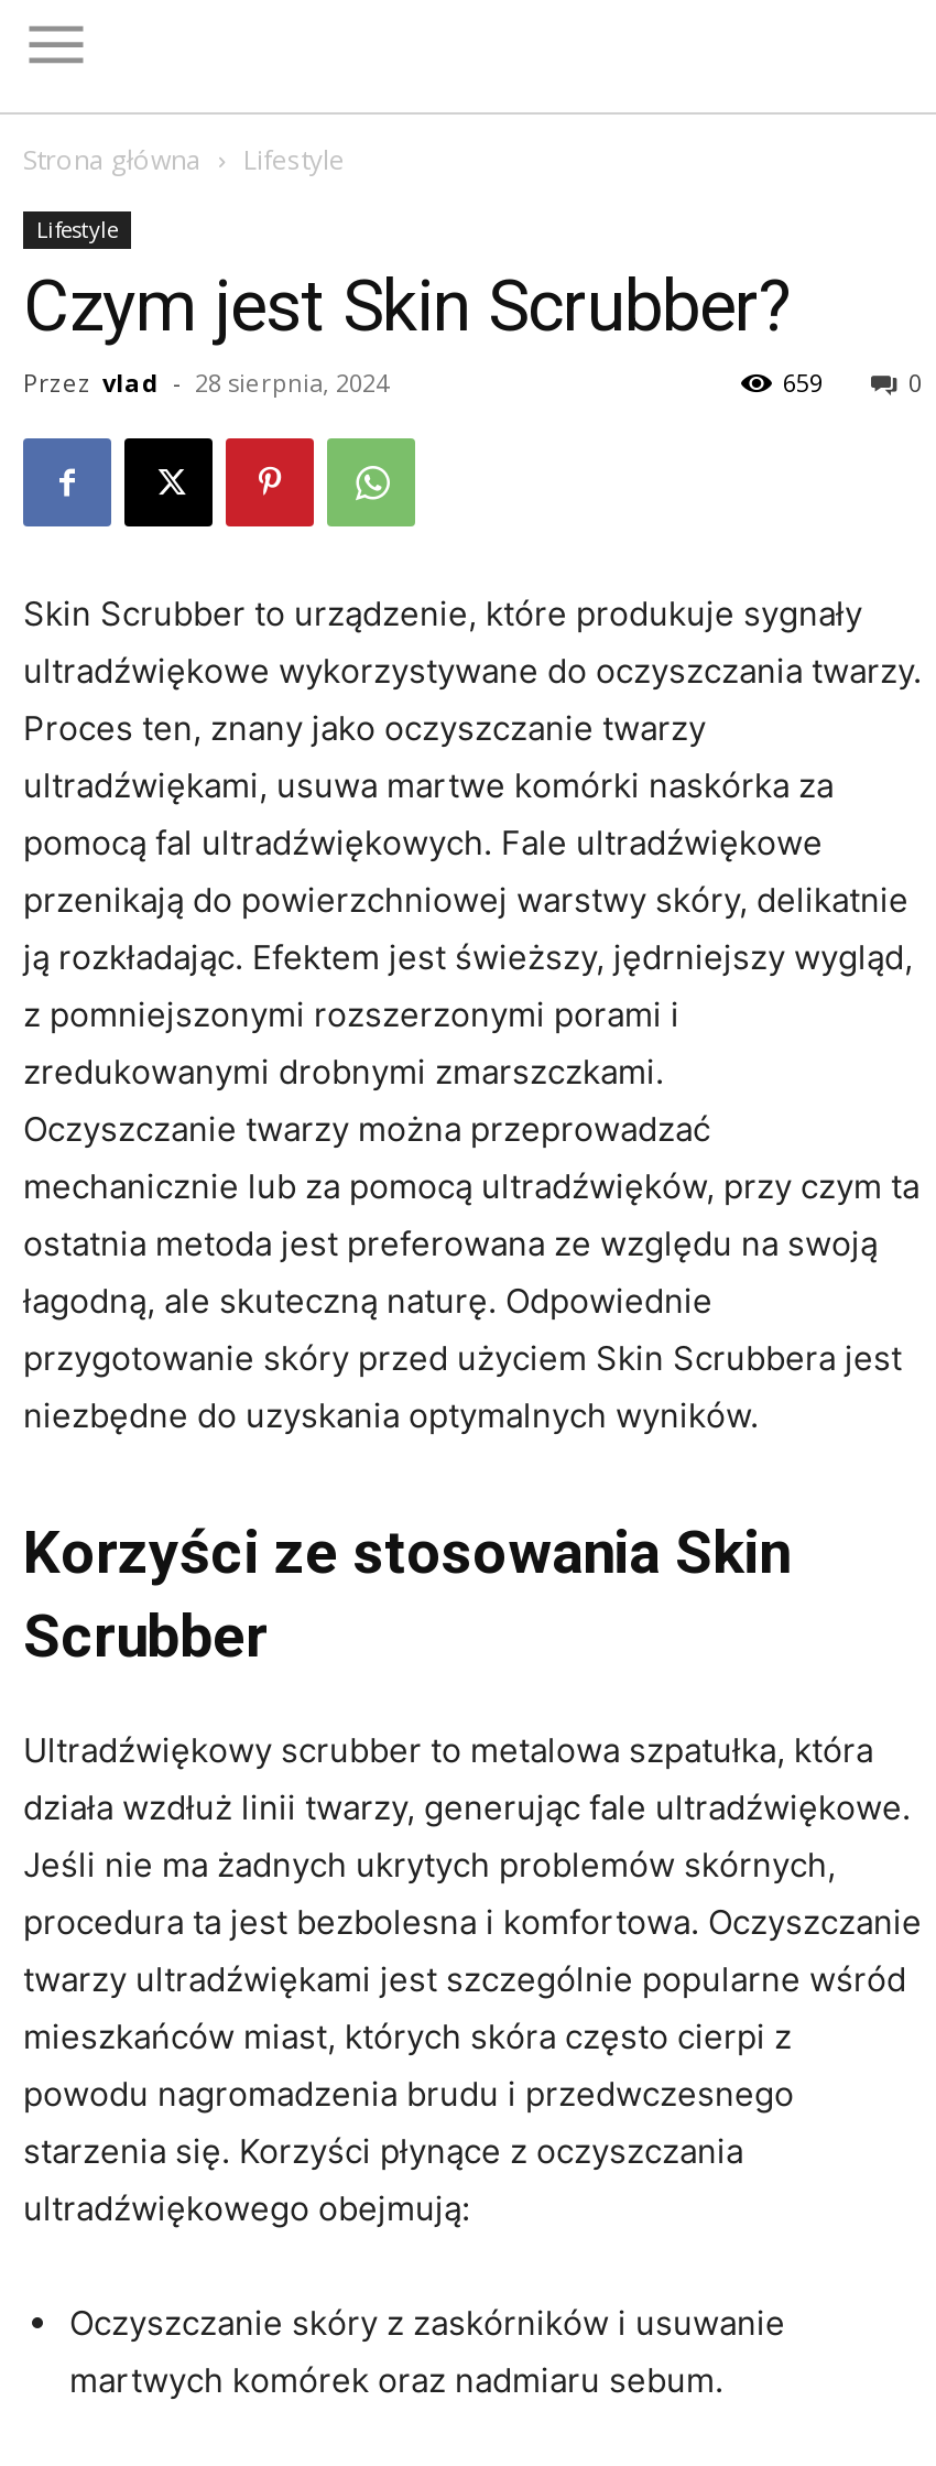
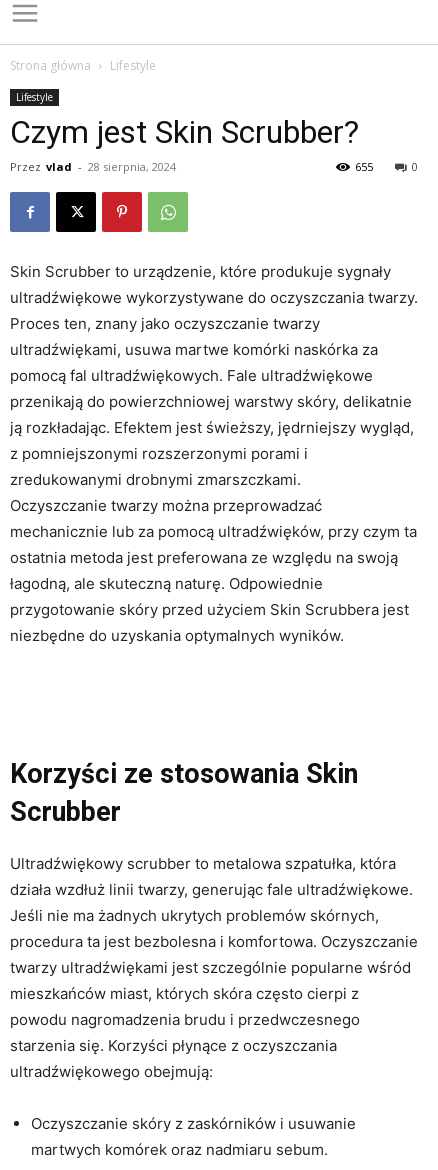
[783,366,823,399] 659 -> [355,159,373,174] 655

